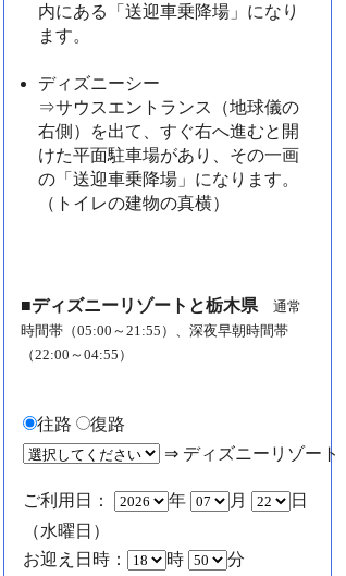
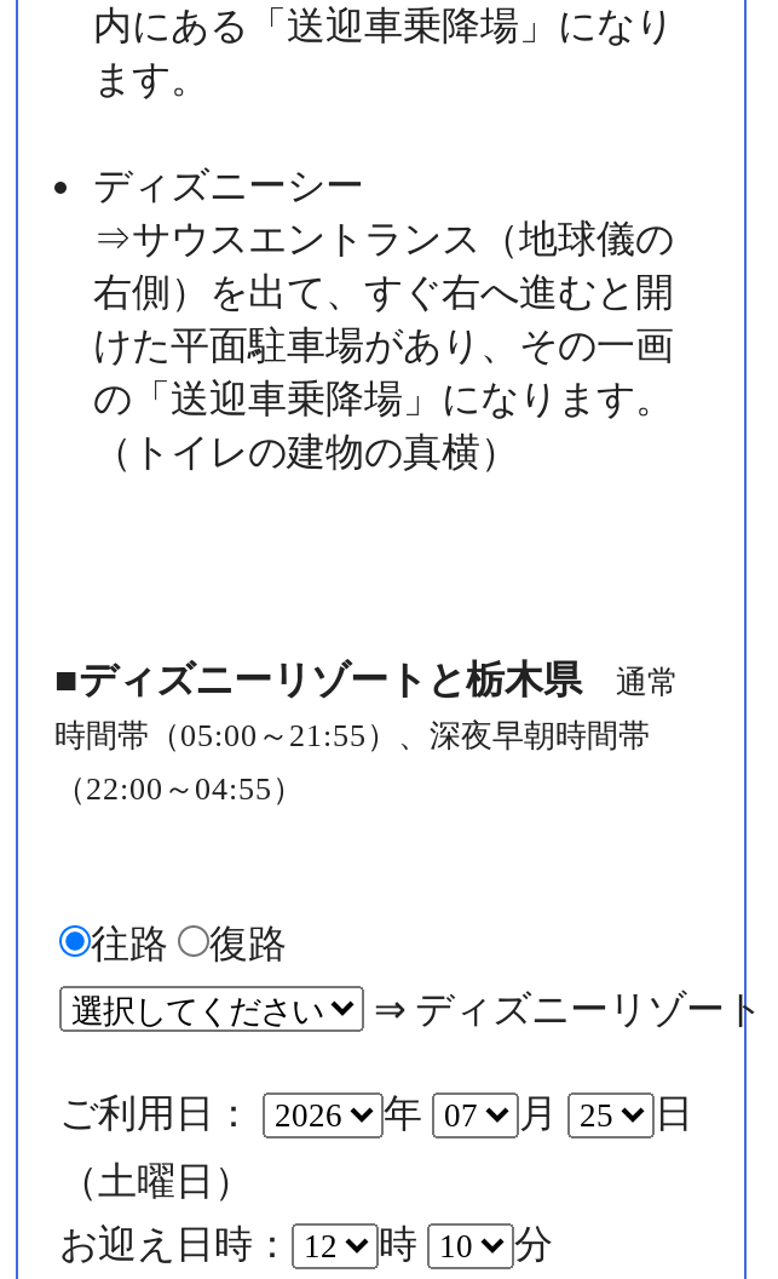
[23,522,110,541] （水曜日） -> [59,1161,253,1202] （土曜日）

